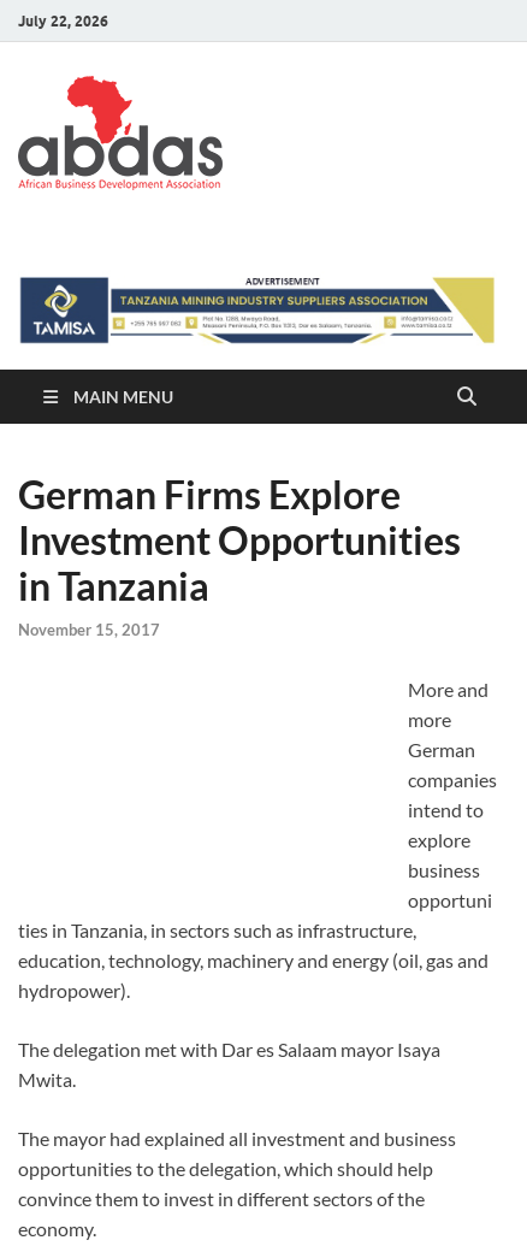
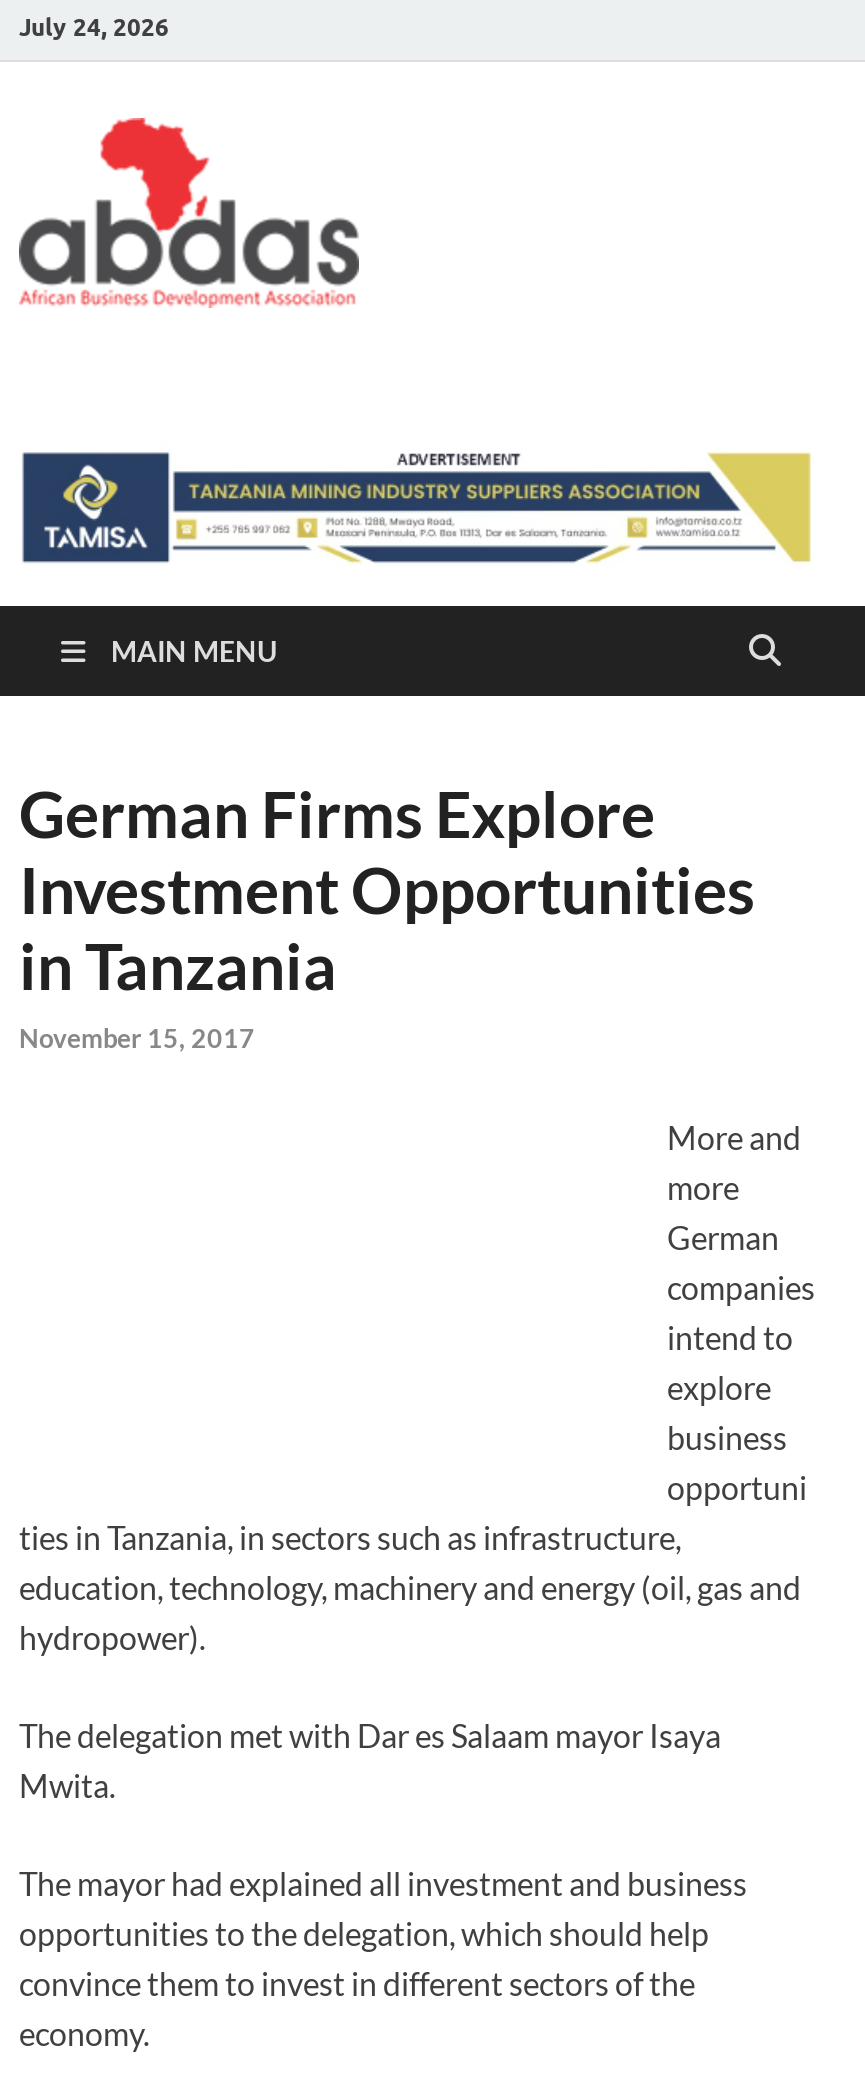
[18,11,108,29] July 22, 2026 -> [19,11,169,41] July 24, 2026

